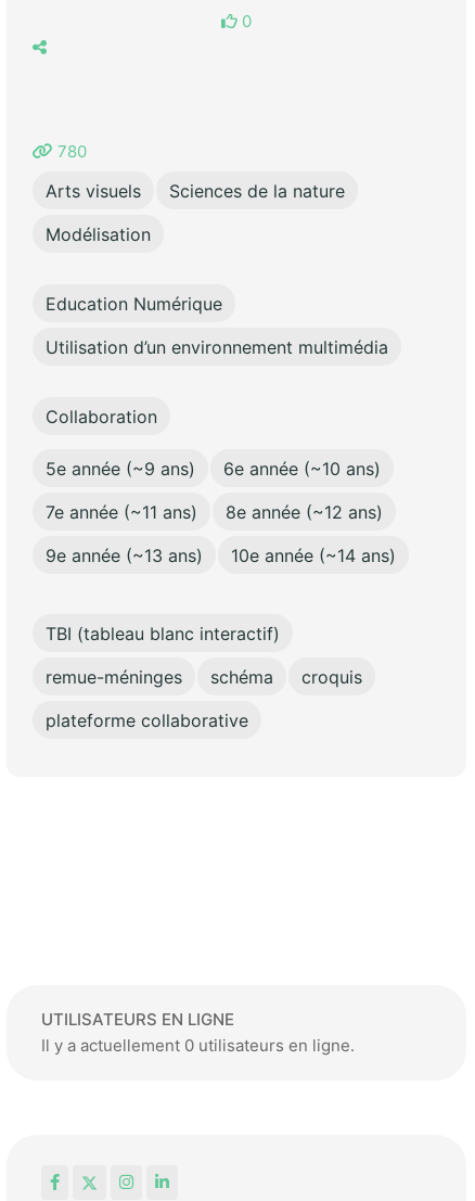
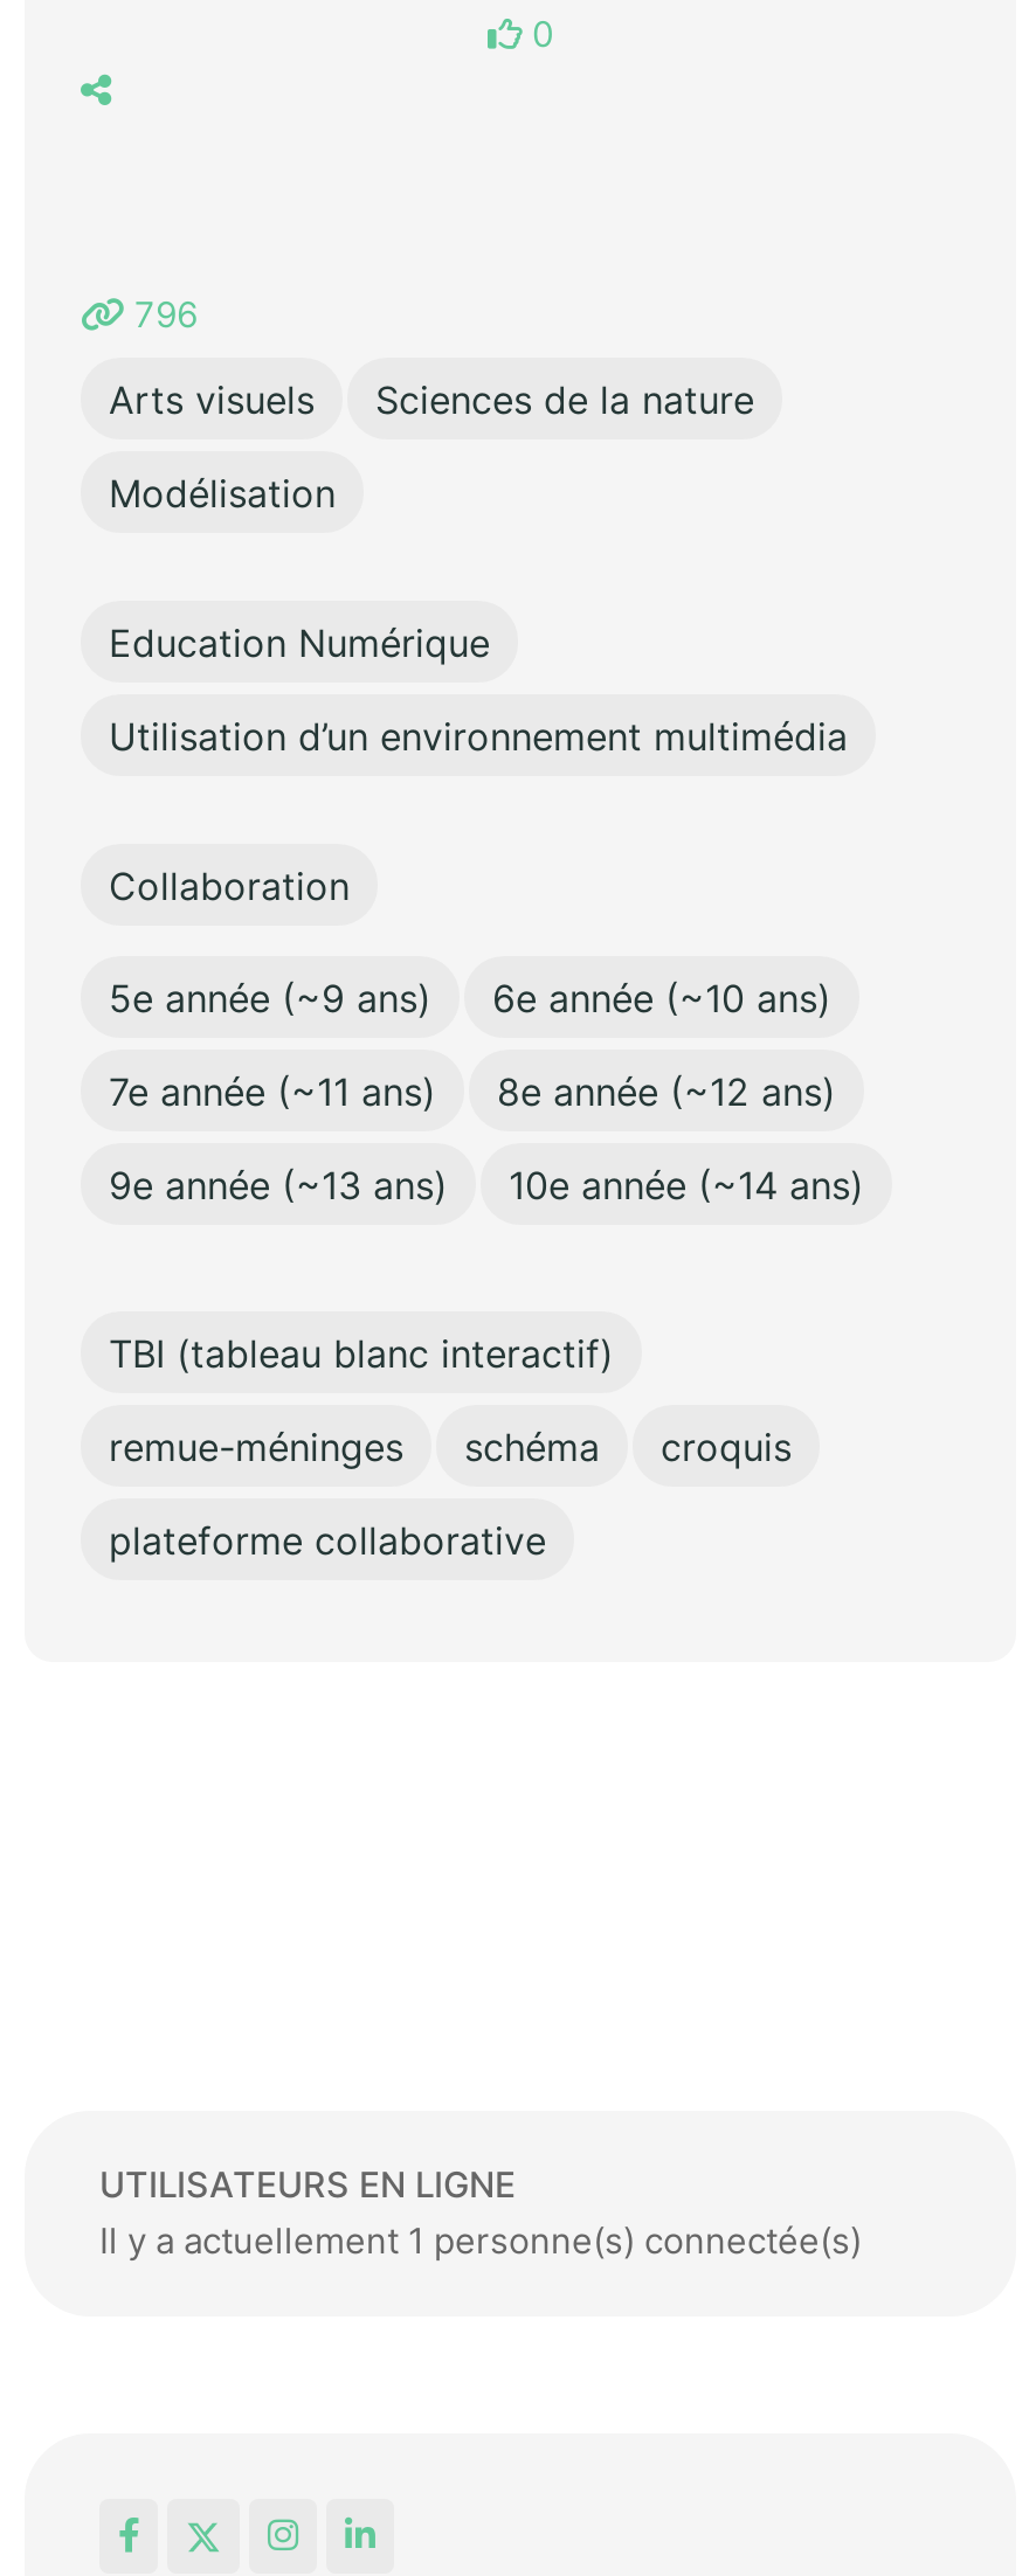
[53,140,87,161] 780 -> [125,291,198,335] 796
[41,1034,355,1055] Il y a actuellement 0 utilisateurs en ligne. -> [99,2217,862,2262] Il y a actuellement 1 personne(s) connectée(s)

